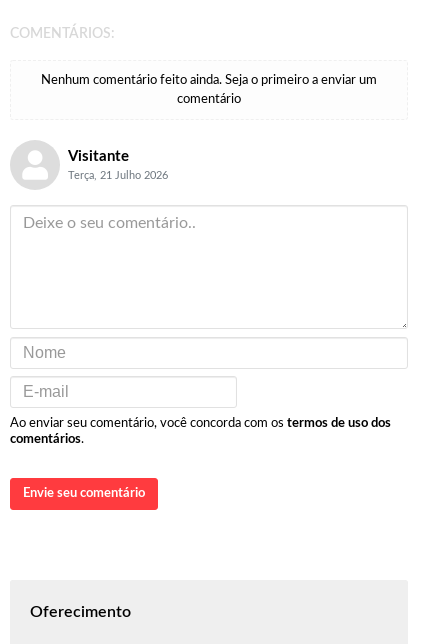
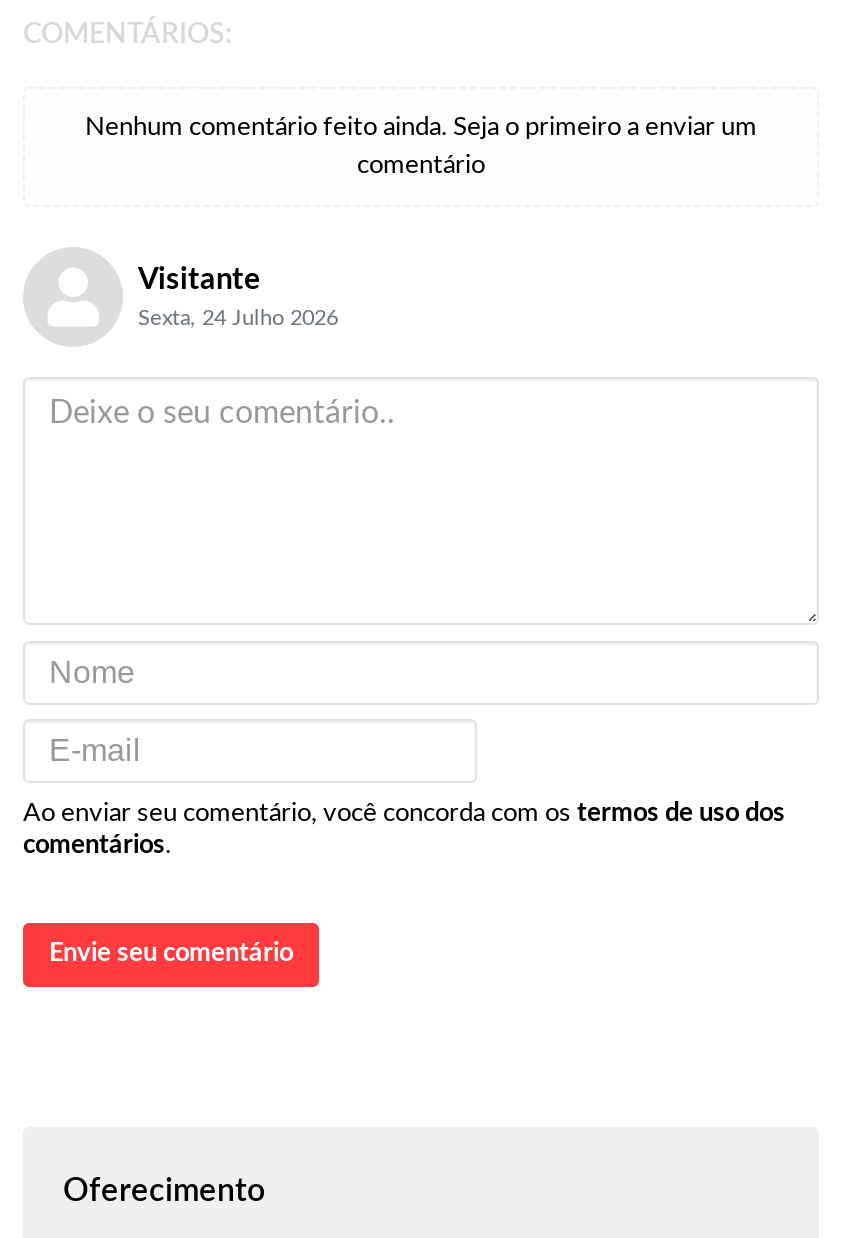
[67,170,167,181] Terça, 21 Julho 2026 -> [138,308,338,330] Sexta, 24 Julho 2026

